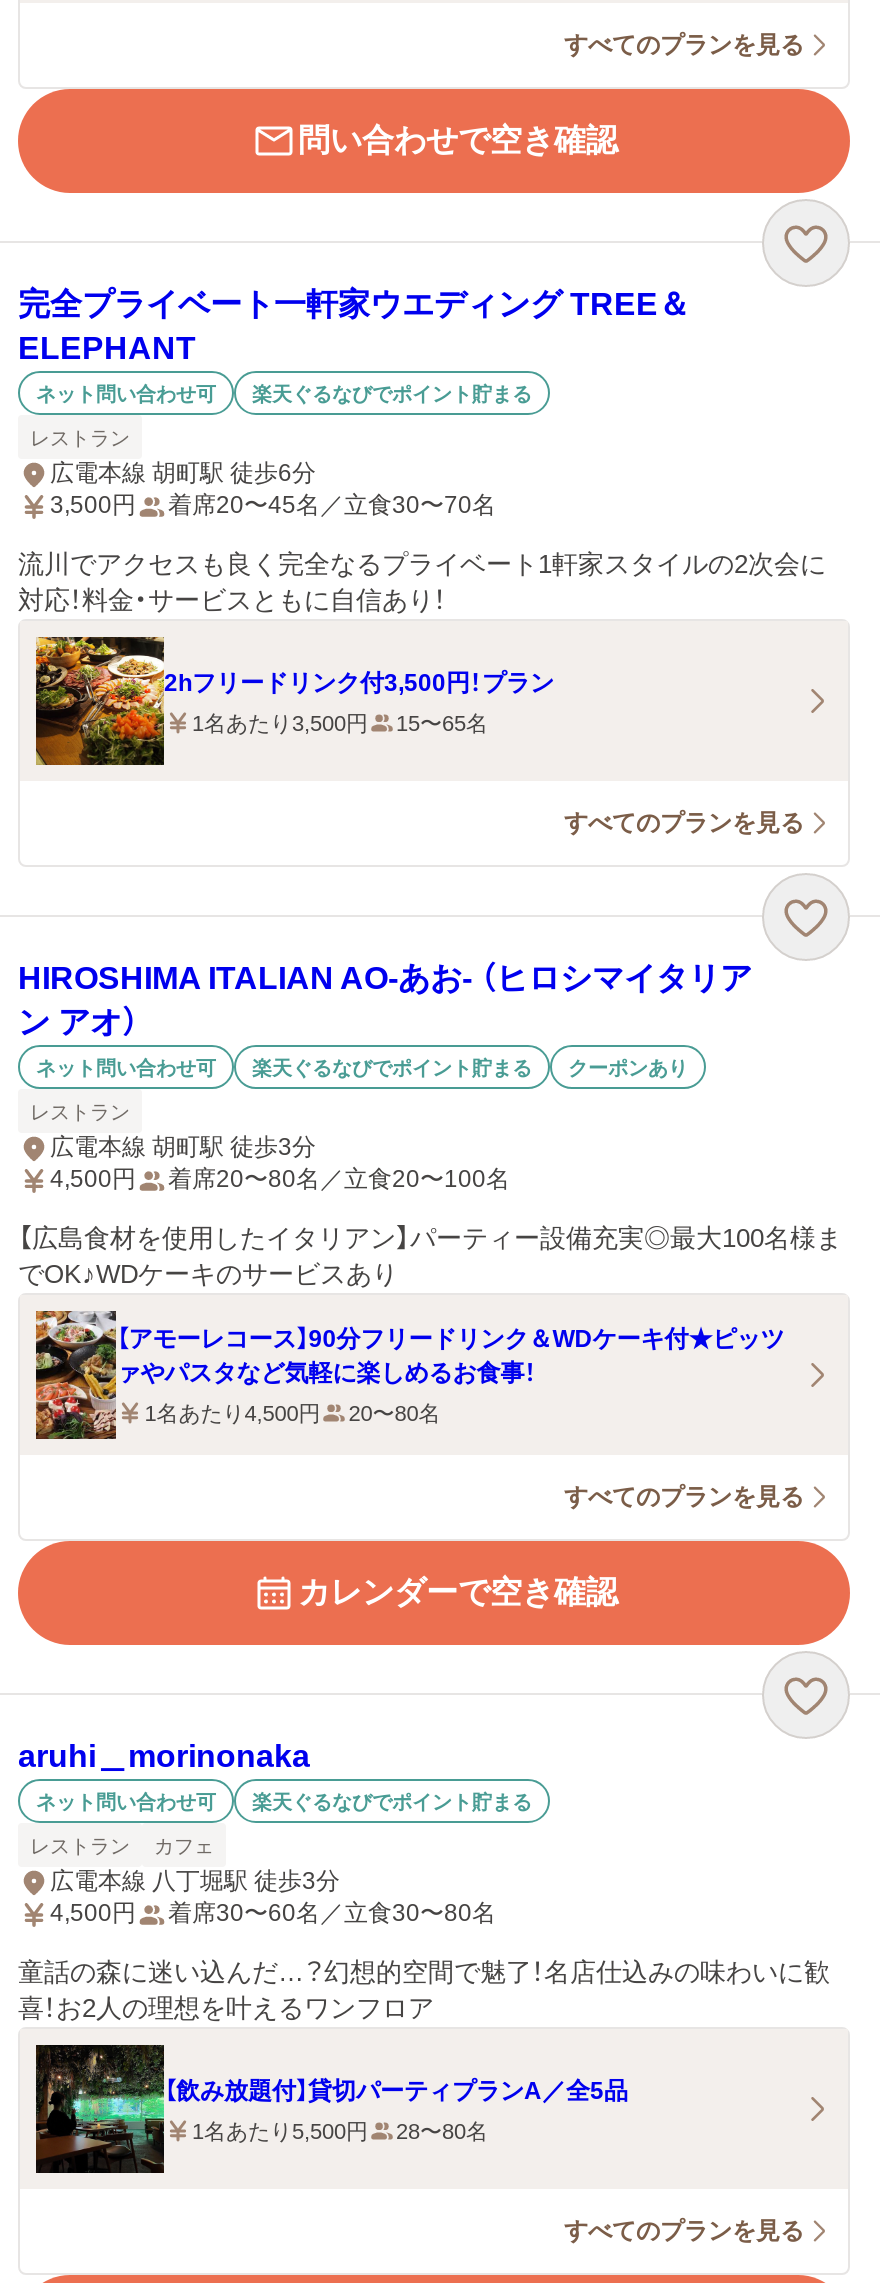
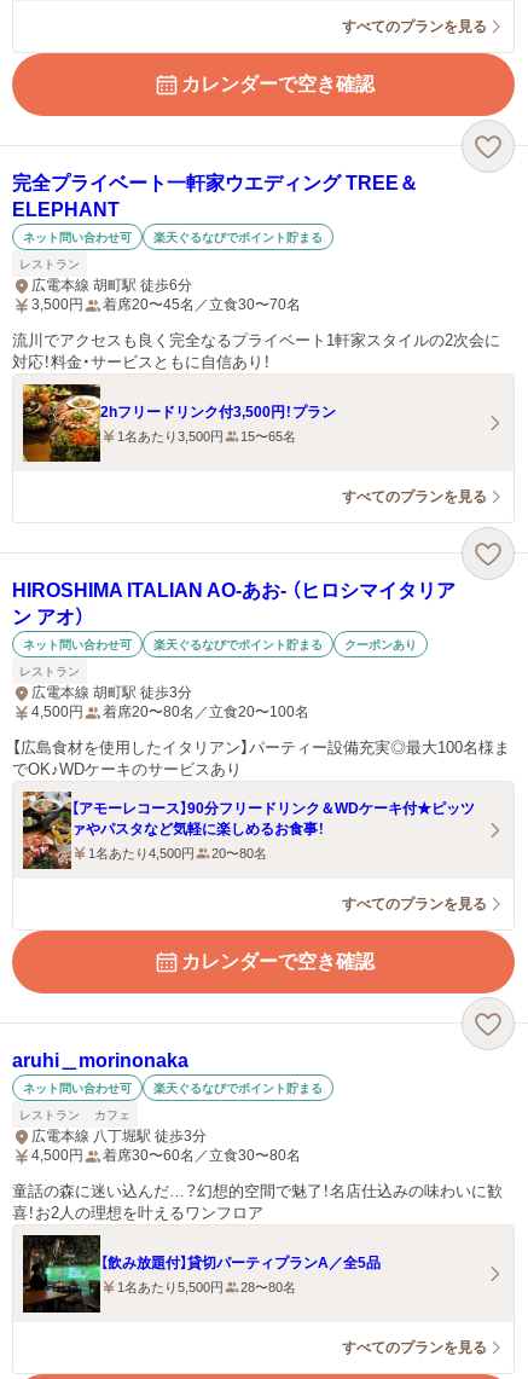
[298,123,618,157] 問い合わせで空き確認 -> [181,74,375,94] カレンダーで空き確認

